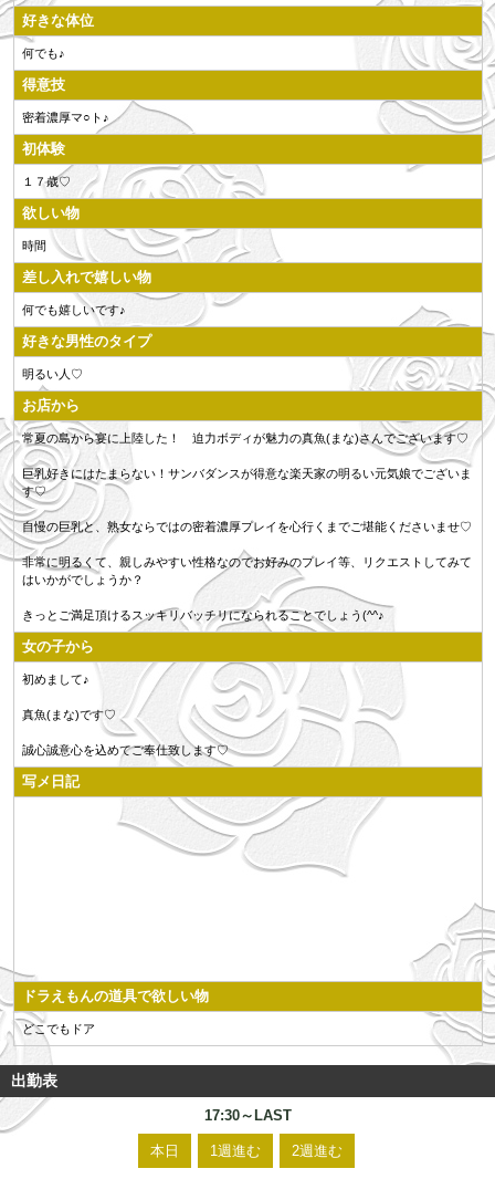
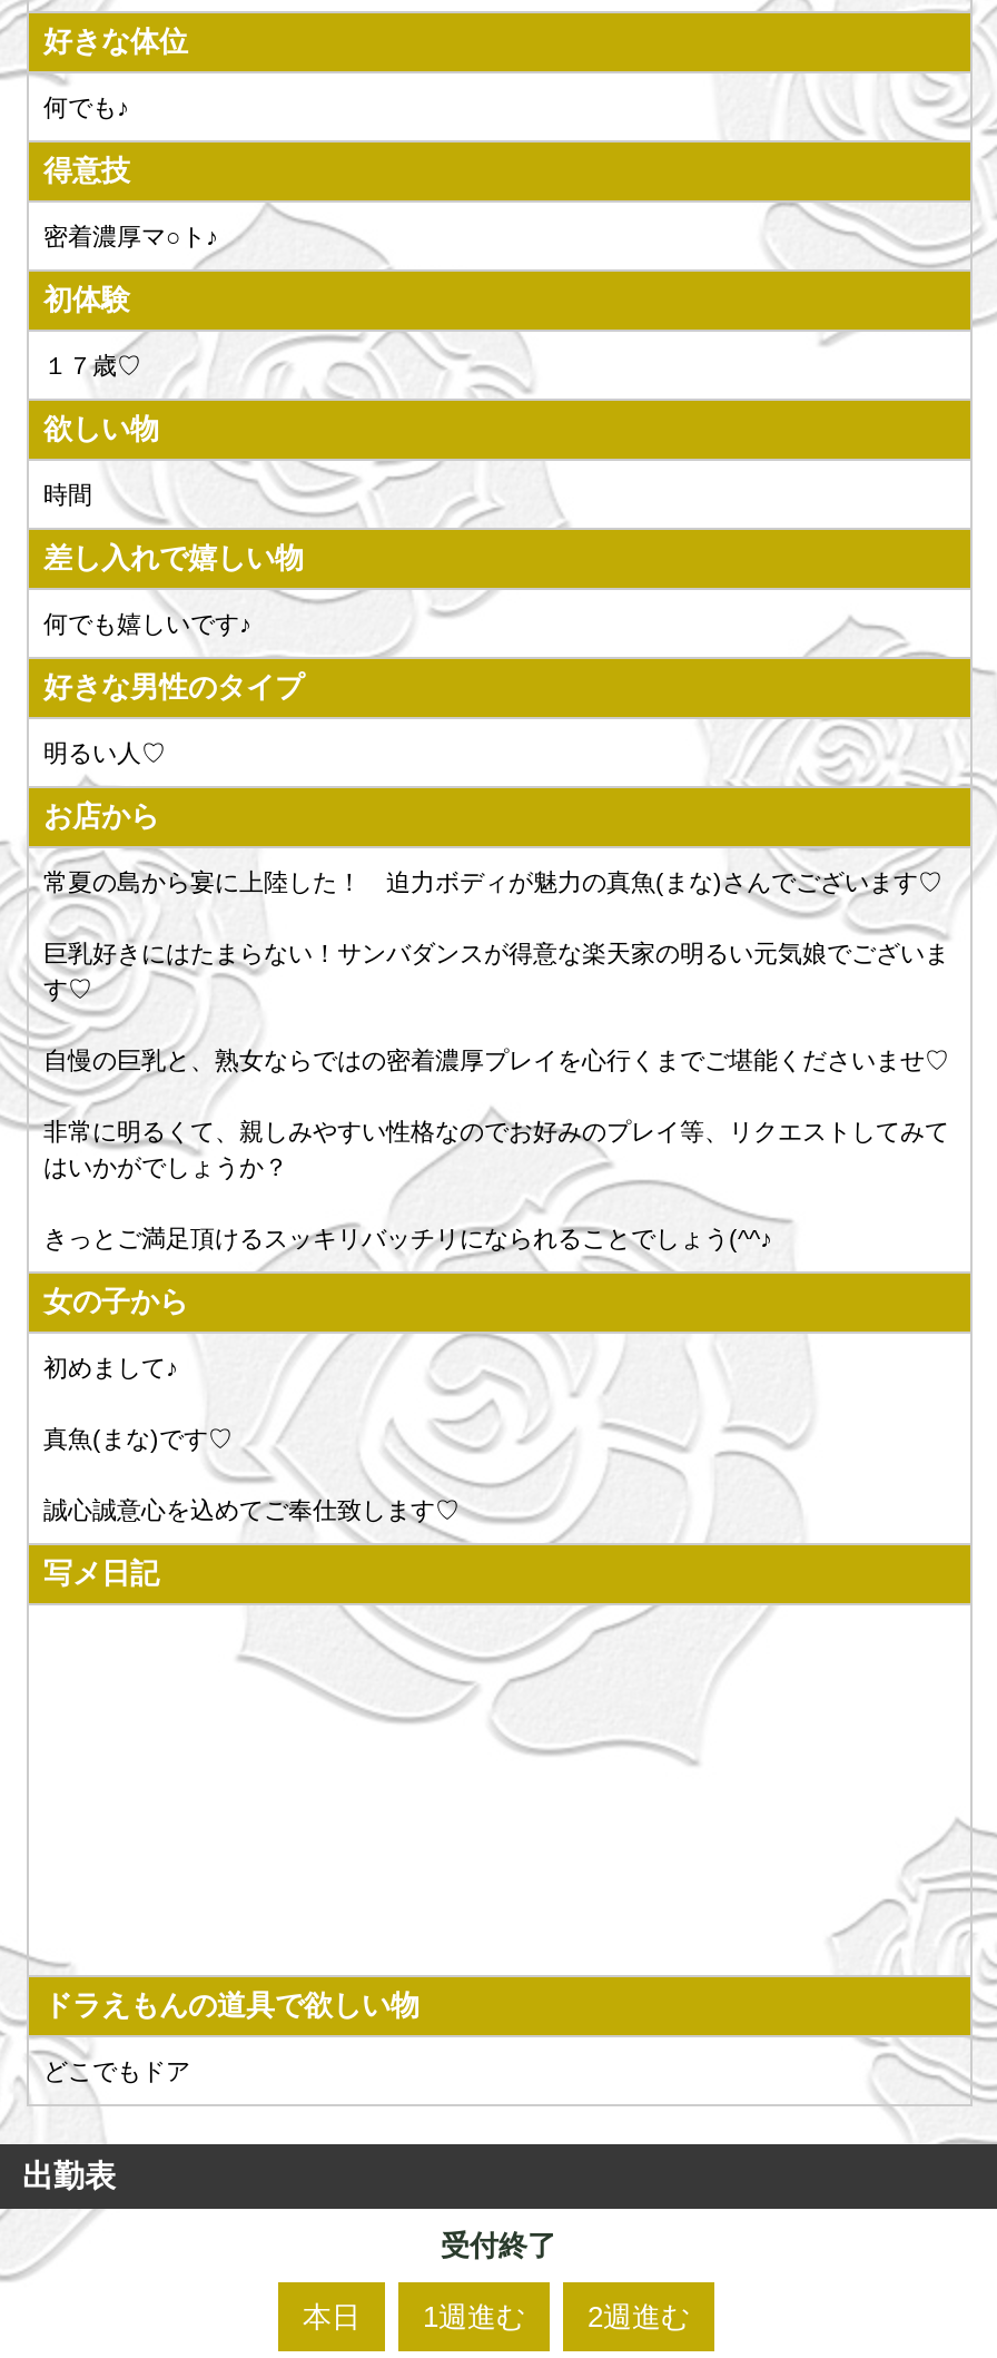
[204,1107,291,1123] 17:30～LAST -> [441,2228,556,2261] 受付終了

